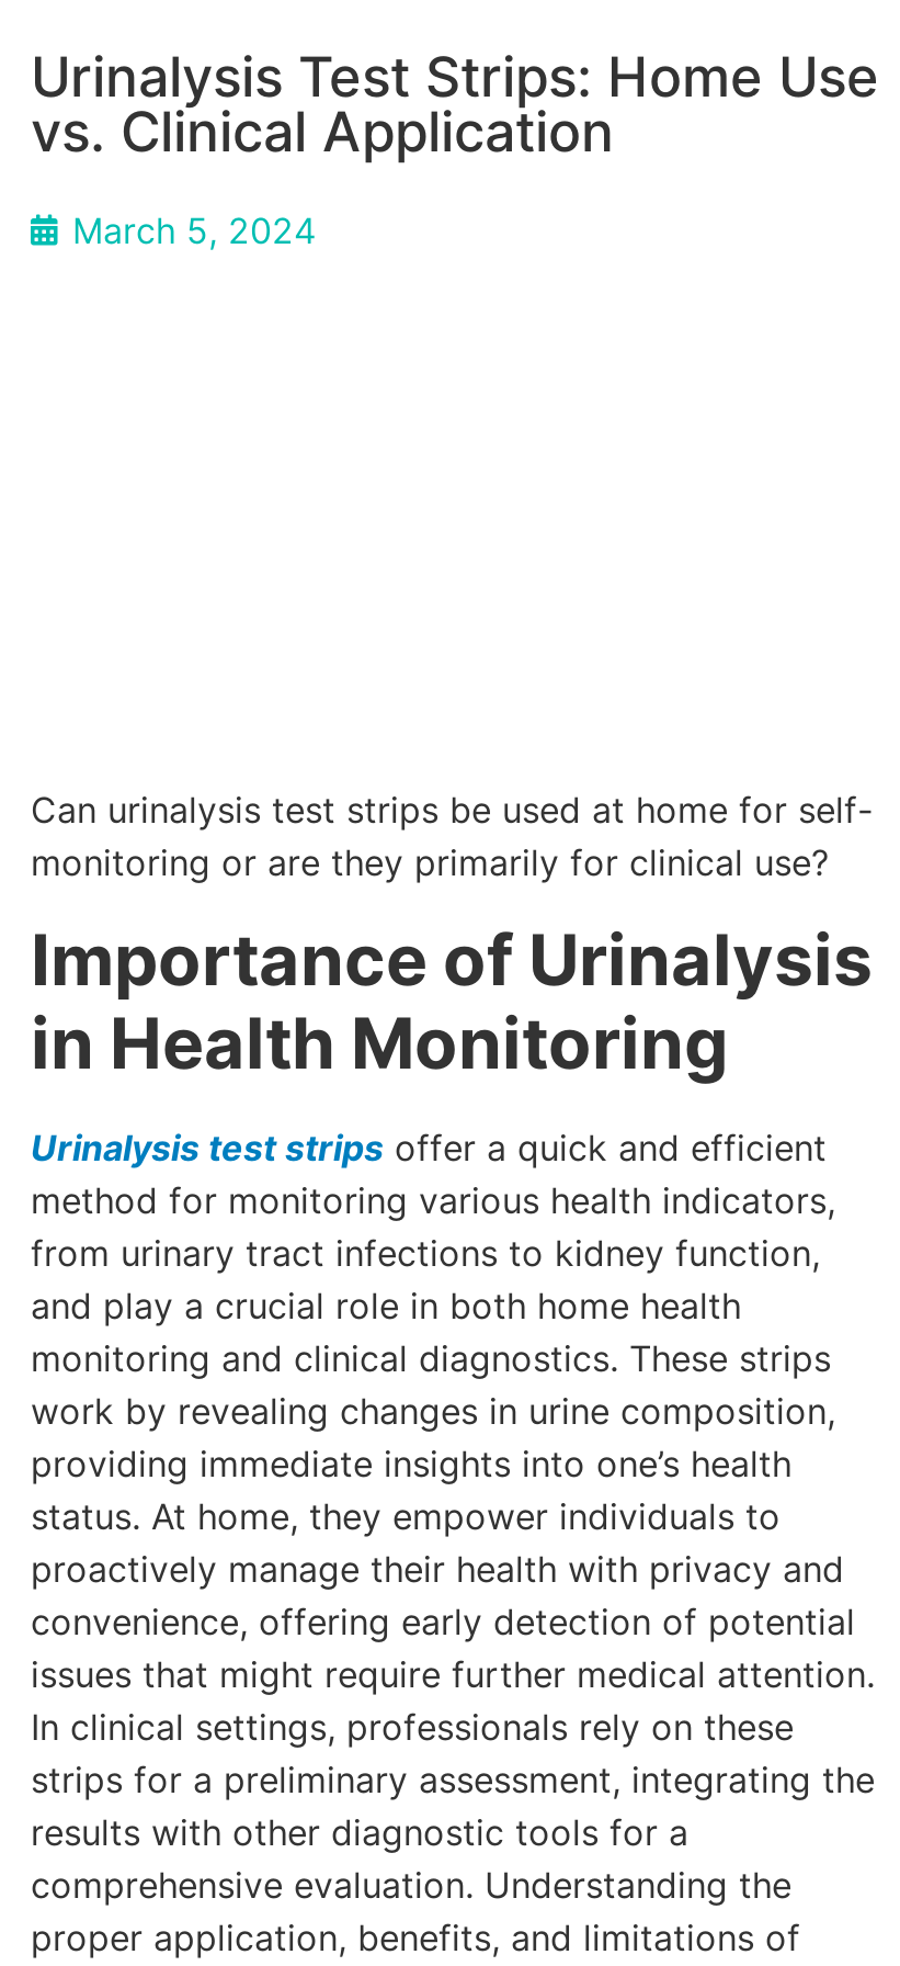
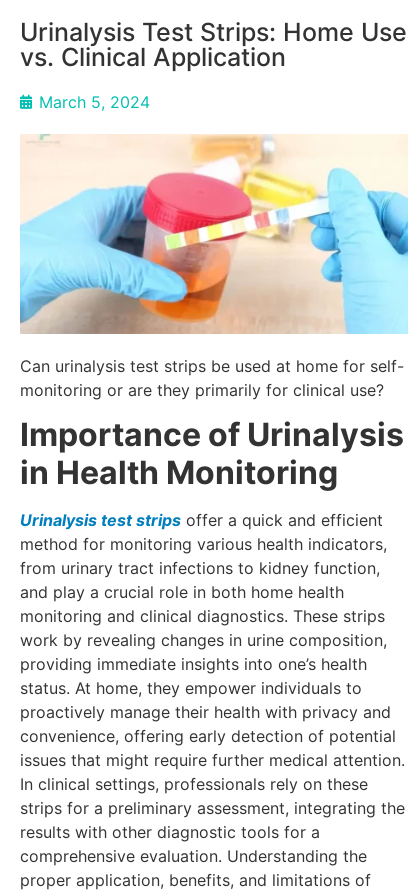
none -> [19,134,409,335] [image]

